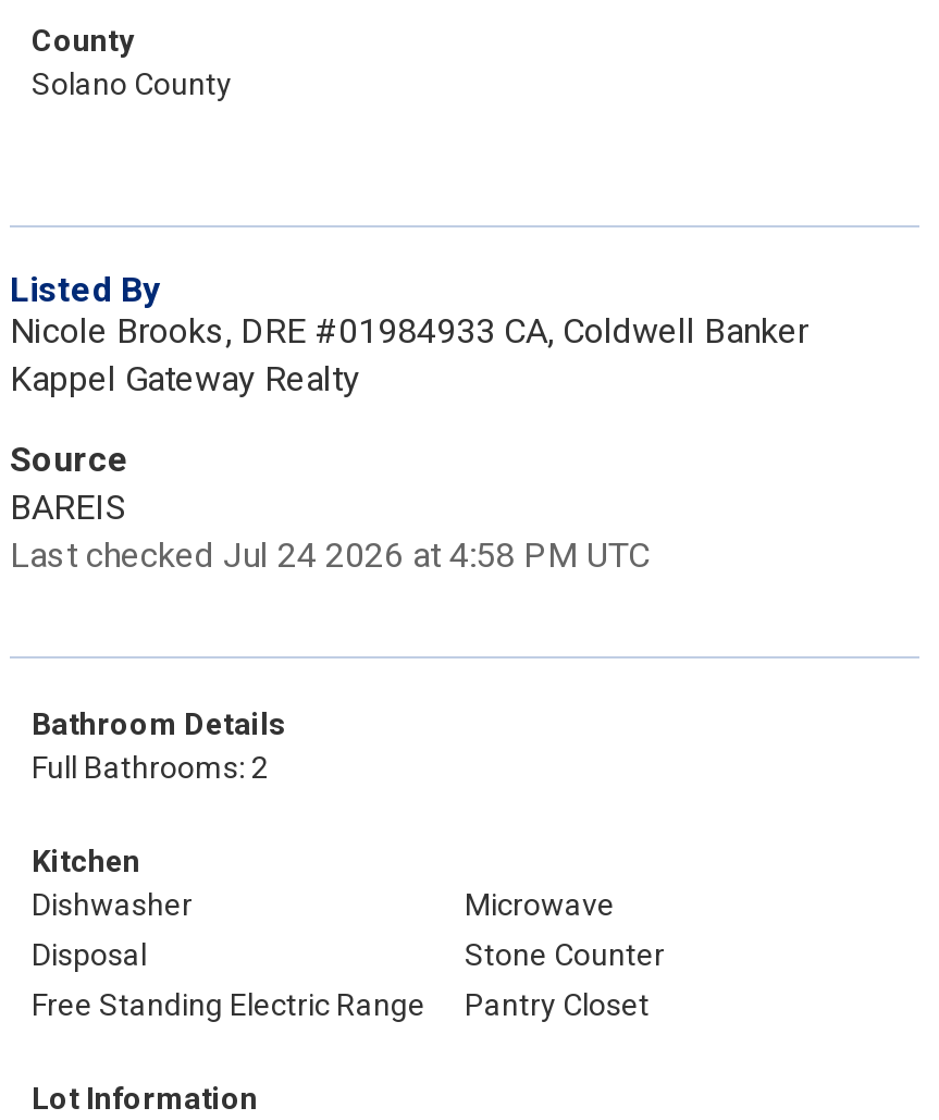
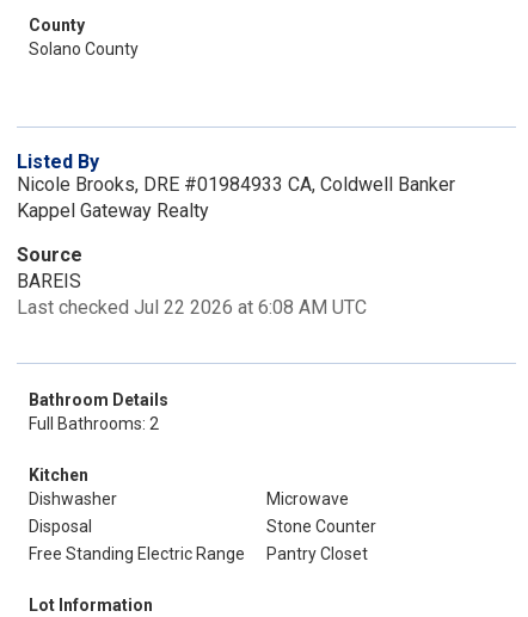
[10,534,650,576] Last checked Jul 24 2026 at 4:58 PM UTC -> [17,296,367,319] Last checked Jul 22 2026 at 6:08 AM UTC

